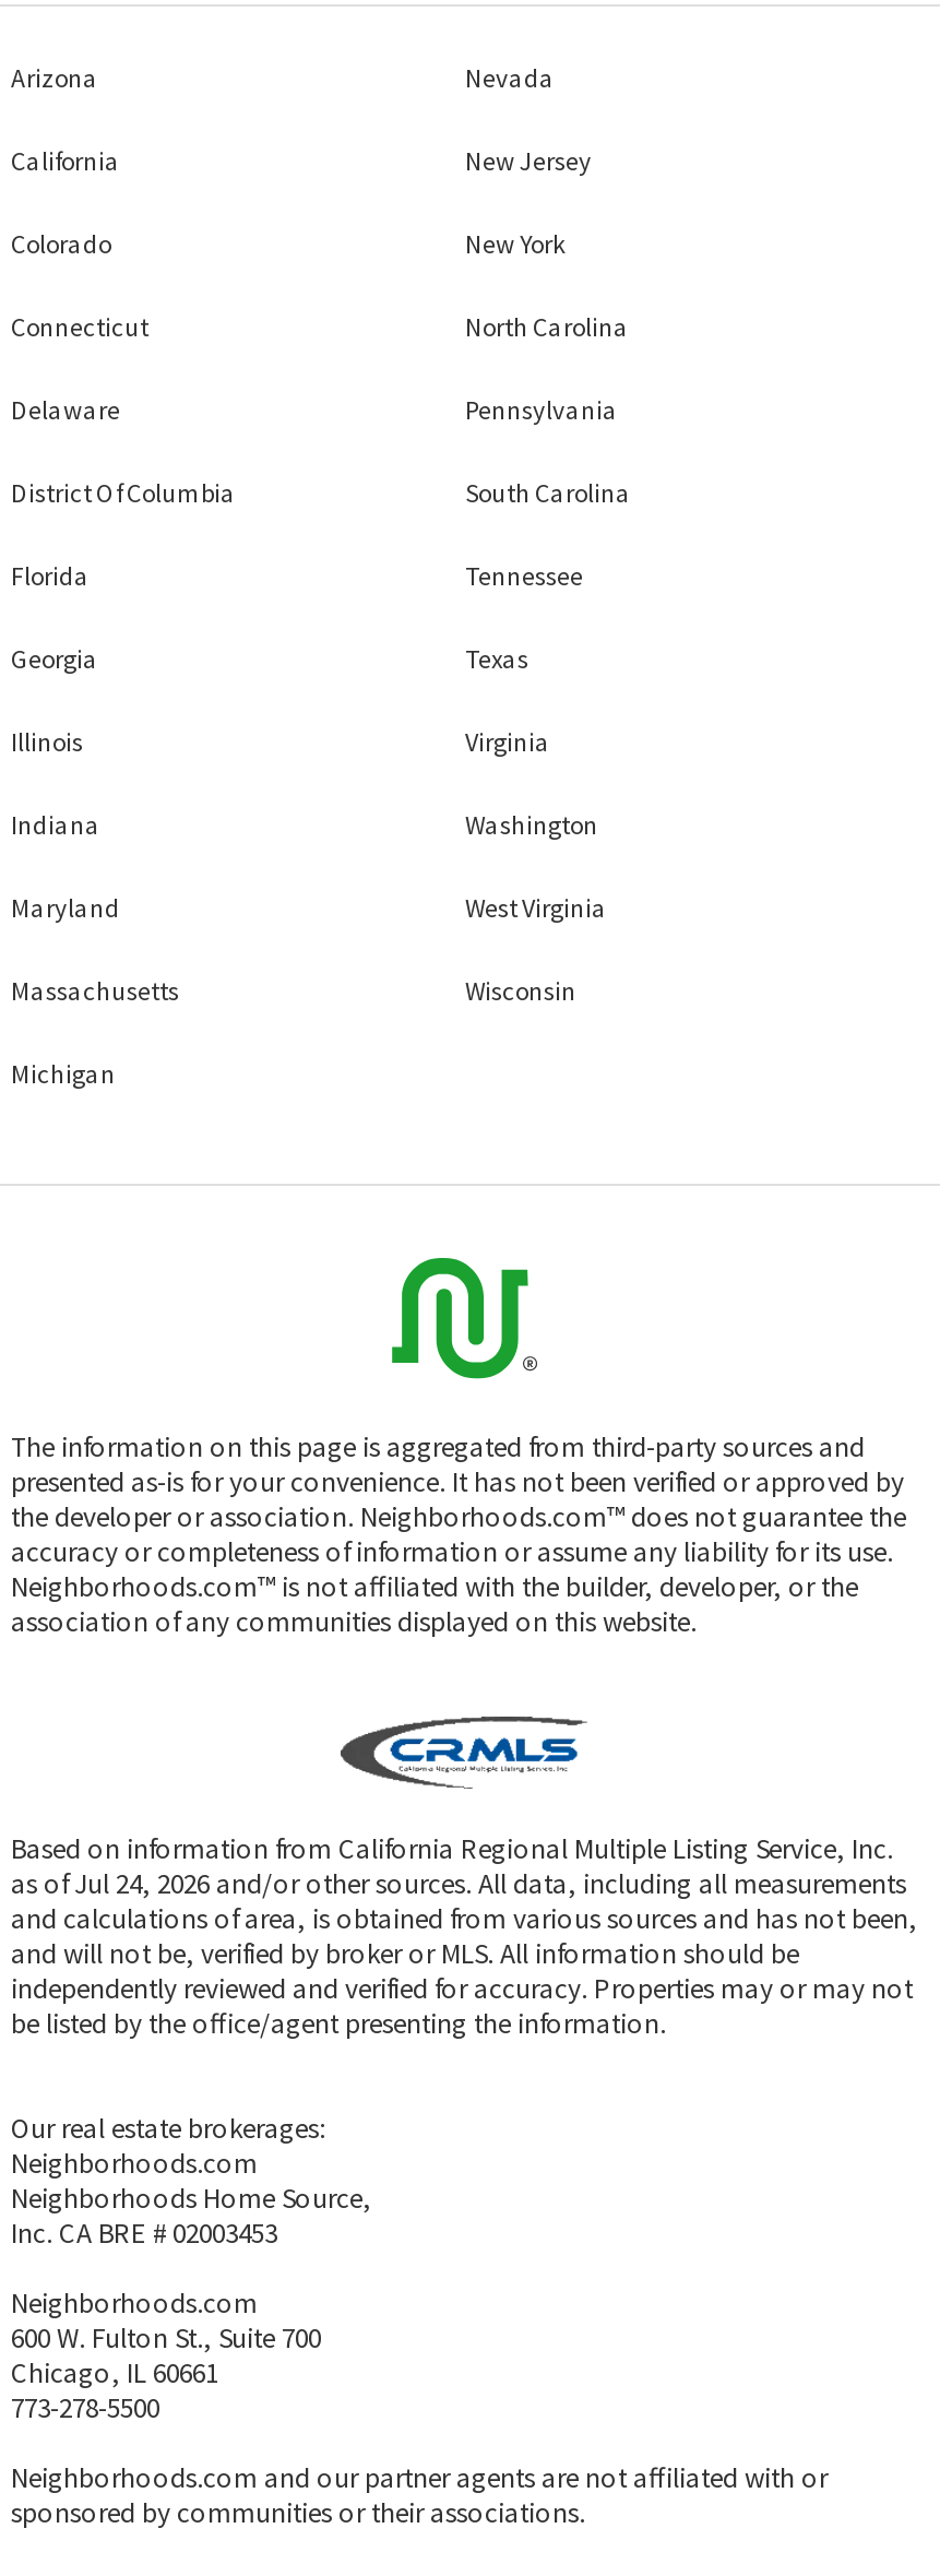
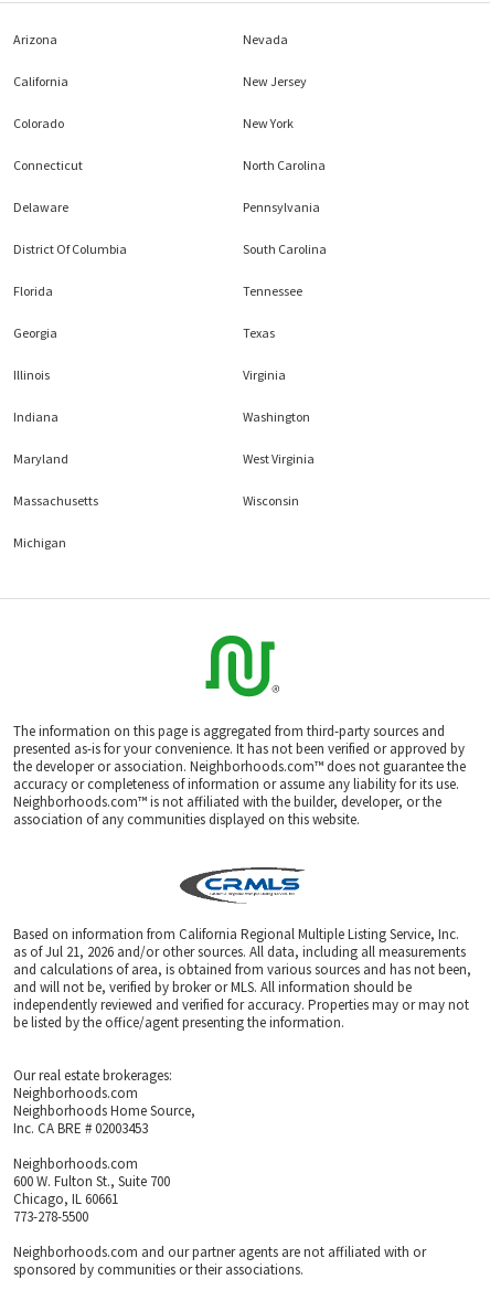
[11,1864,906,1902] as of Jul 24, 2026 and/or other sources. All data, including all measurements -> [13,942,466,961] as of Jul 21, 2026 and/or other sources. All data, including all measurements

